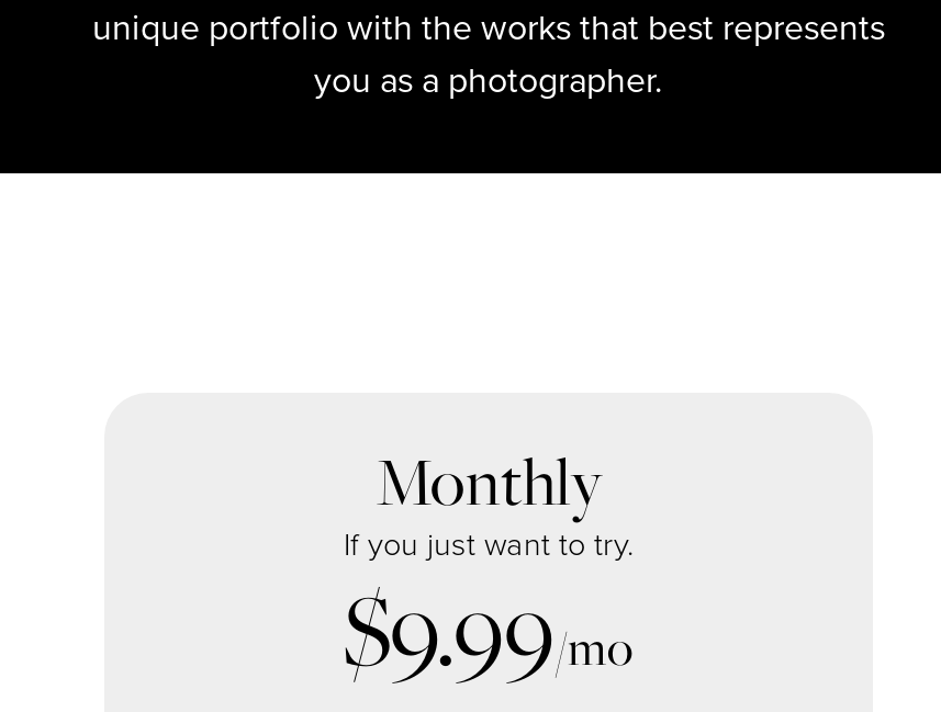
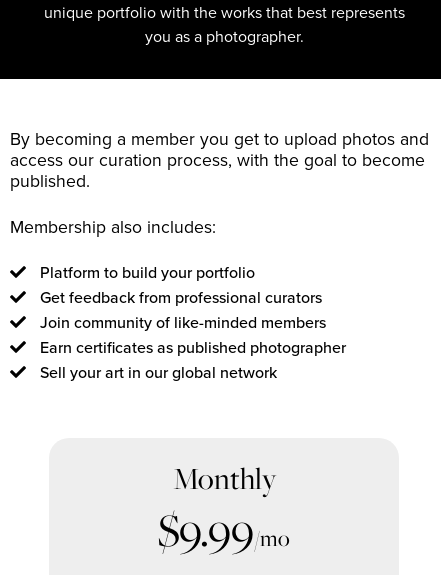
none -> [10,129,429,383] By becoming a member you get to upload photos and | access our curation process, with the goal to become | published. | Membership also includes: | Platform to build your portfolio | Get feedback from professional curators | Join community of like-minded members | Earn certificates as published photographer | Sell your art in our global network
moved [376,436,602,526] -> [172,458,275,499]: Monthly
[344,526,634,563] If you just want to try. -> none

